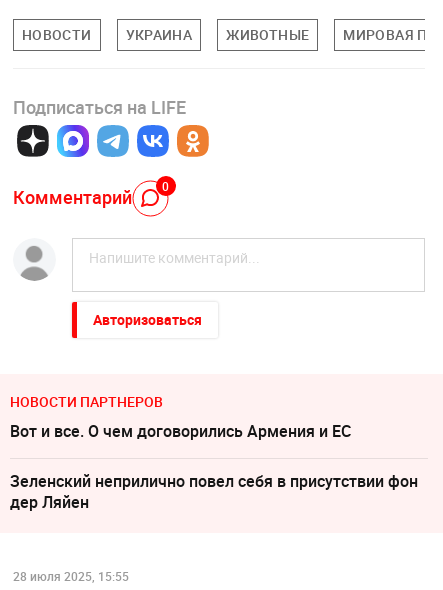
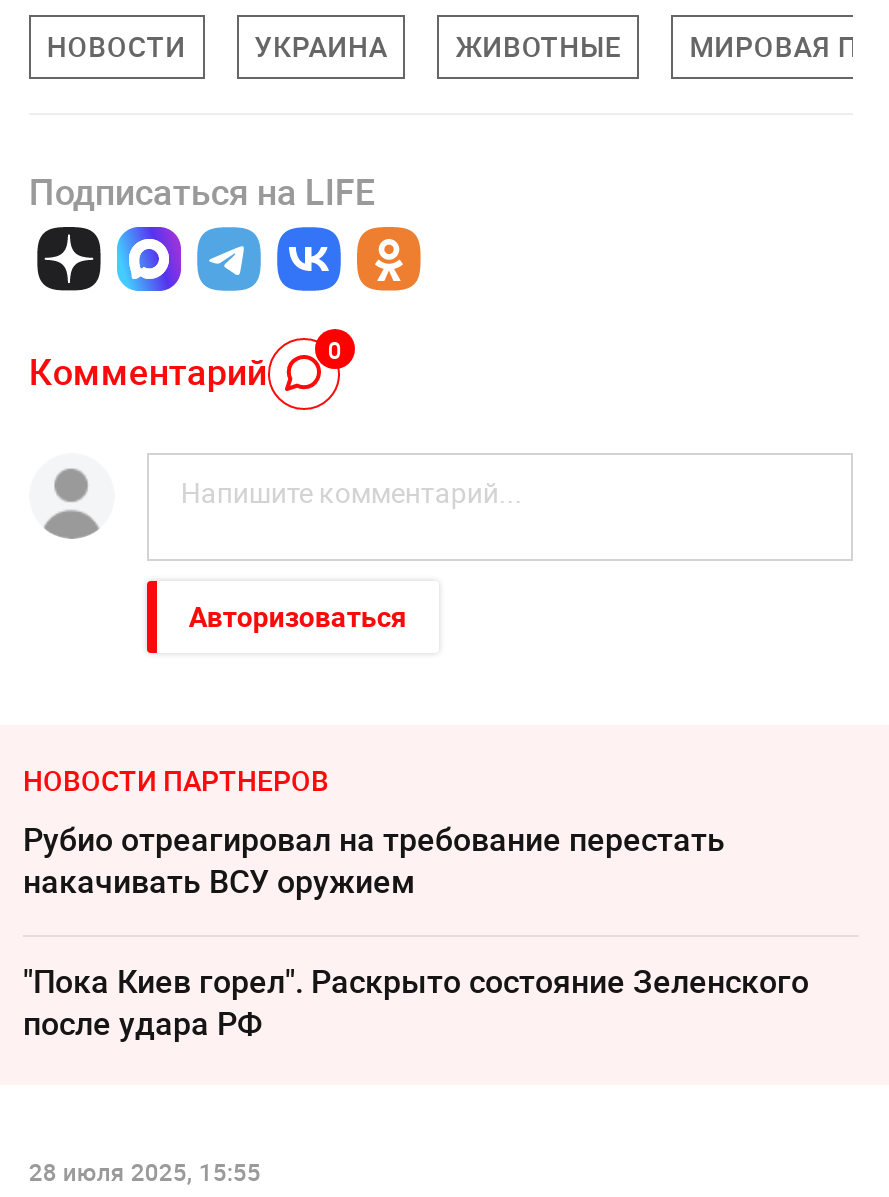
[10,420,351,442] Вот и все. О чем договорились Армения и ЕС -> [23,818,725,904] Рубио отреагировал на требование перестать | накачивать ВСУ оружием
[10,470,418,513] Зеленский неприлично повел cебя в присутствии фон | дер Ляйен -> [23,960,809,1046] "Пока Киев горел". Раскрыто состояние Зеленского | после удара РФ

